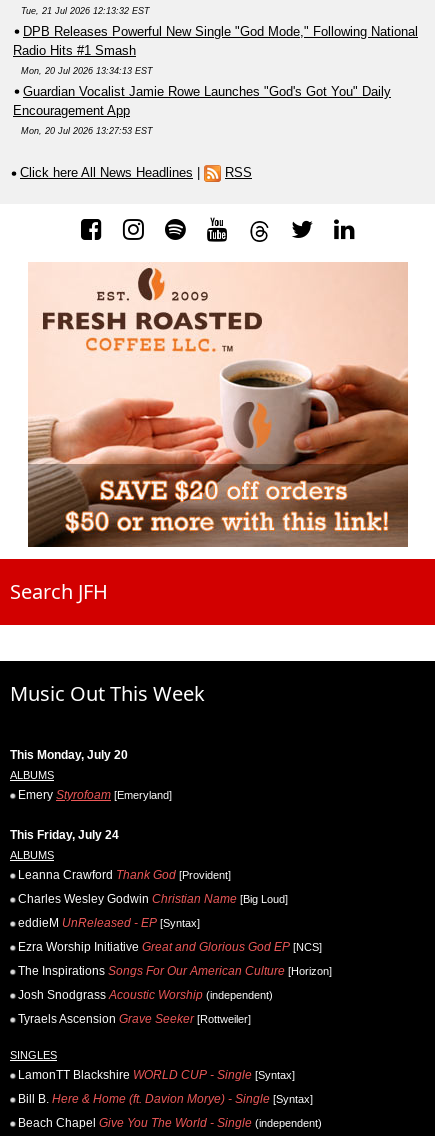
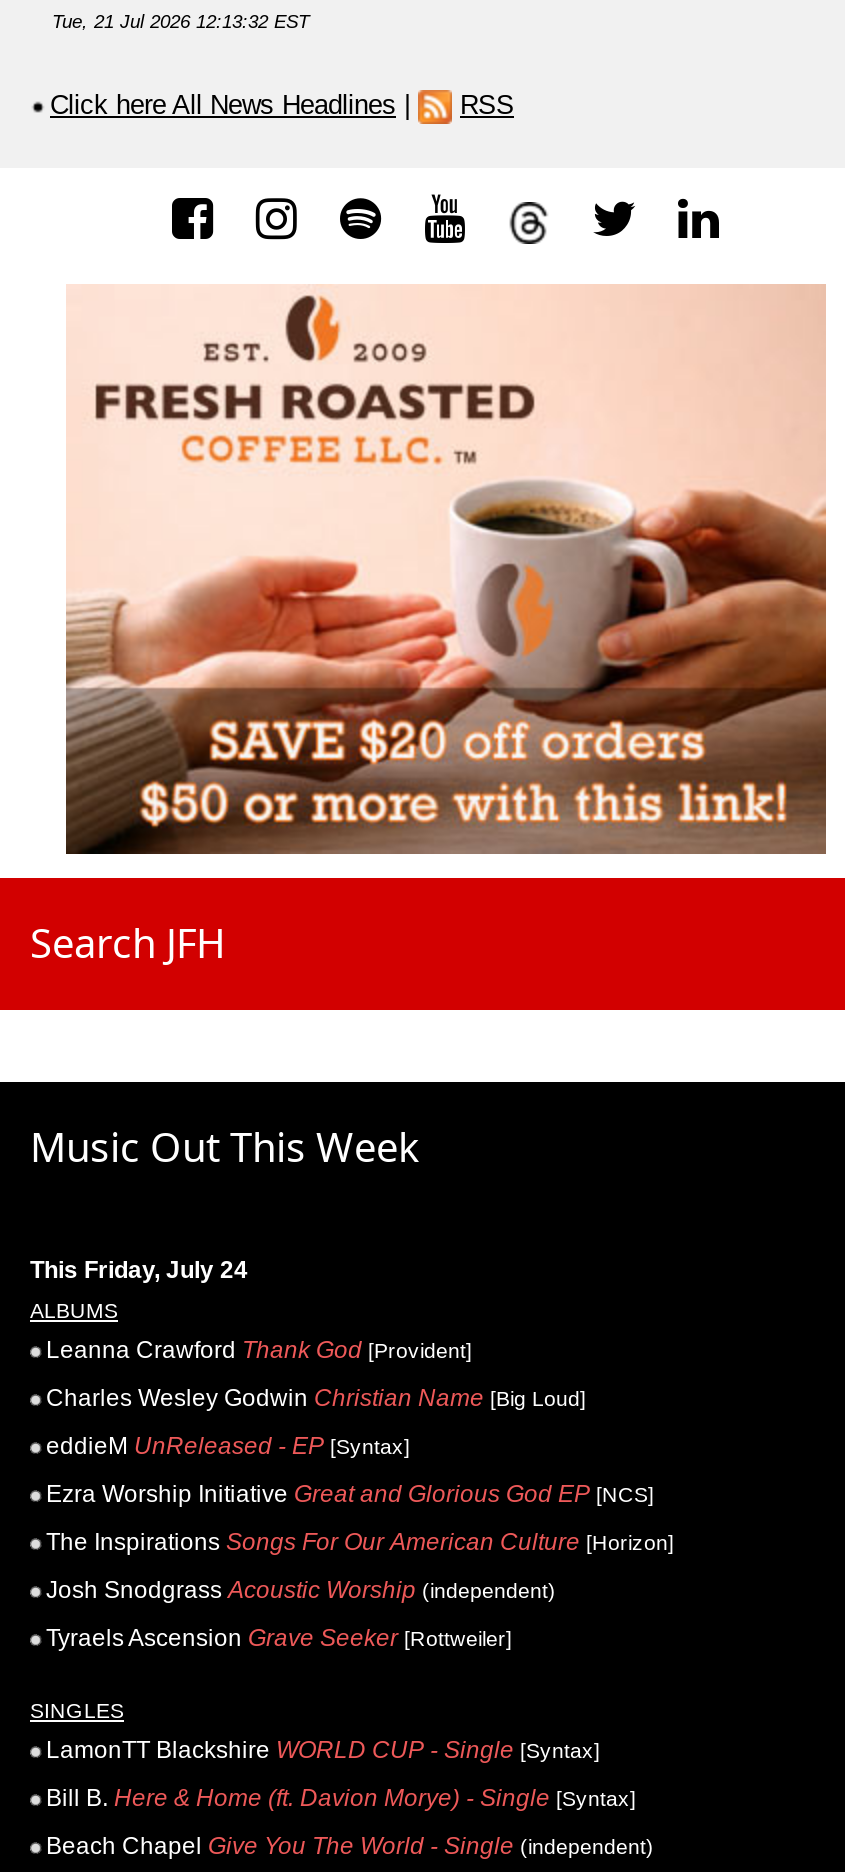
[13,24,418,136] DPB Releases Powerful New Single "God Mode," Following National | Radio Hits #1 Smash | Mon, 20 Jul 2026 13:34:13 EST | Guardian Vocalist Jamie Rowe Launches "God's Got You" Daily | Encouragement App | Mon, 20 Jul 2026 13:27:53 EST -> none
[10,748,172,802] This Monday, July 20 | ALBUMS | Emery Styrofoam [Emeryland] -> none

